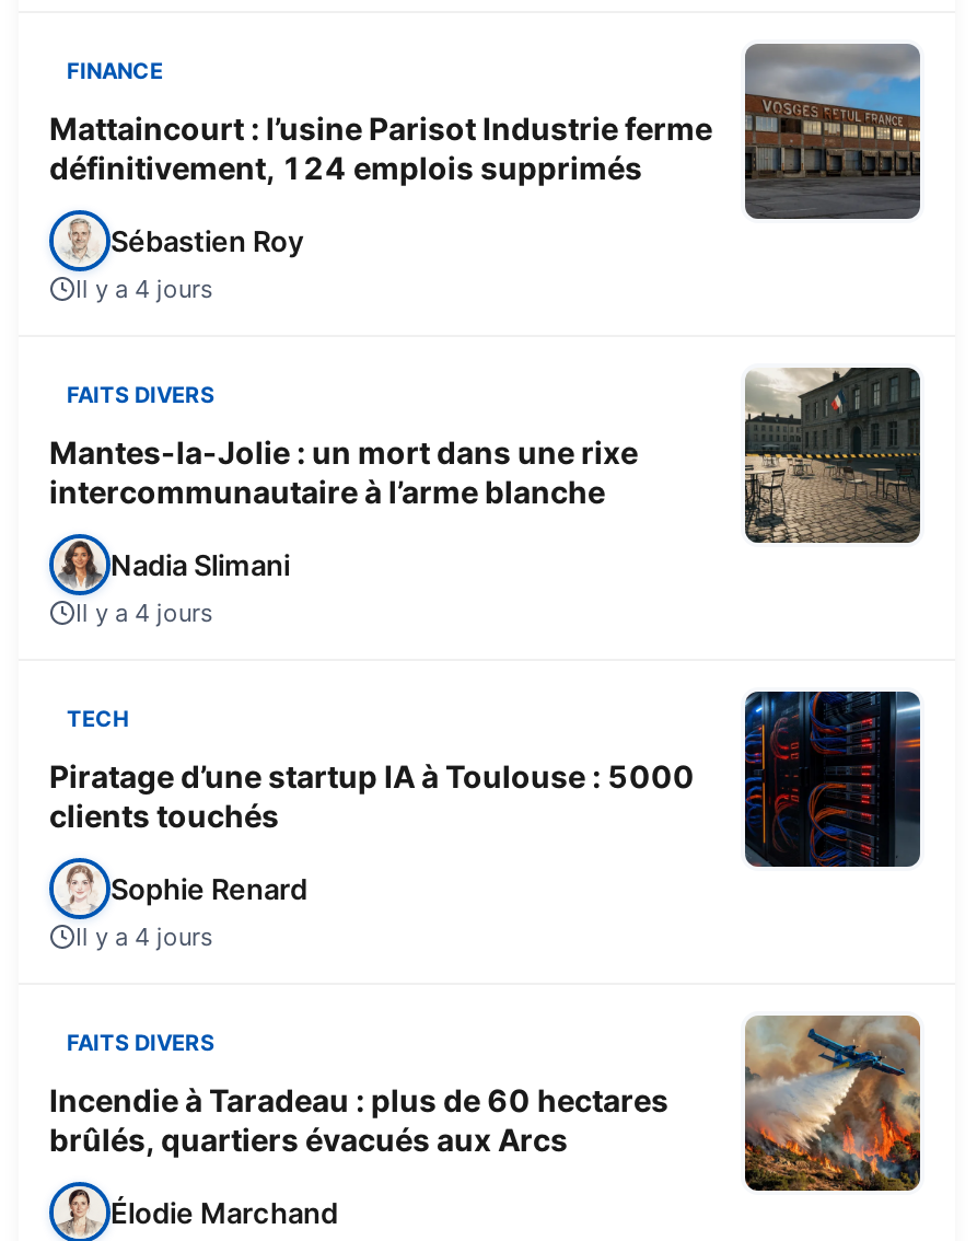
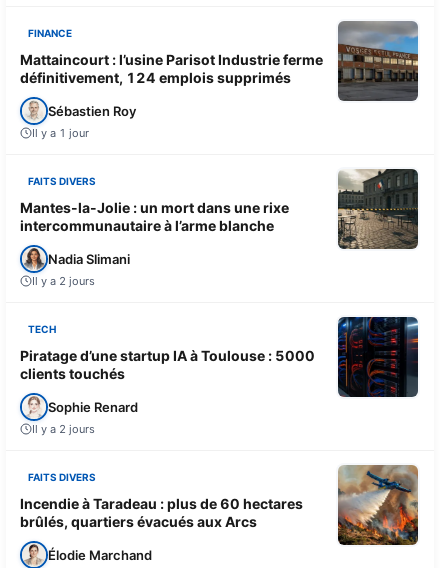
[75,273,213,303] Il y a 4 jours -> [32,126,89,140] Il y a 1 jour
[75,597,213,627] Il y a 4 jours -> [32,274,95,288] Il y a 2 jours
[75,921,213,951] Il y a 4 jours -> [32,422,95,436] Il y a 2 jours

